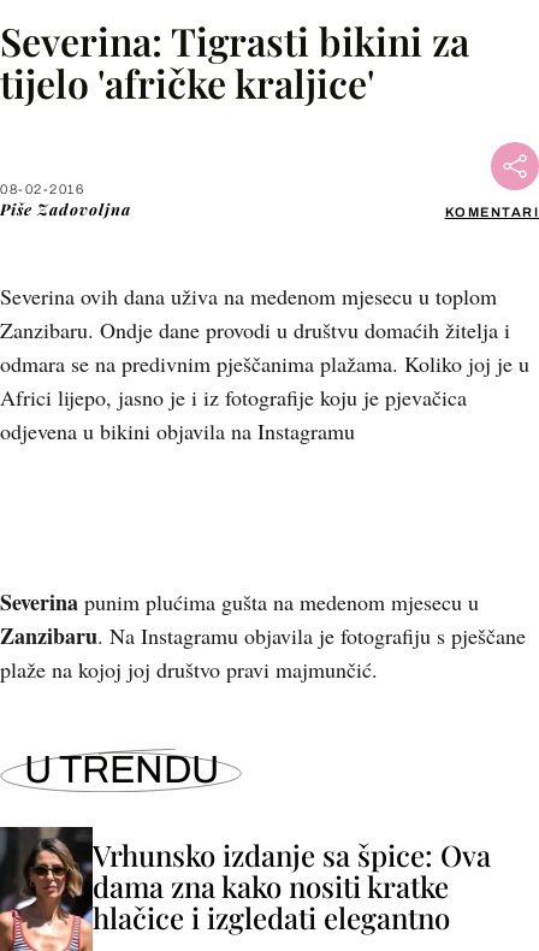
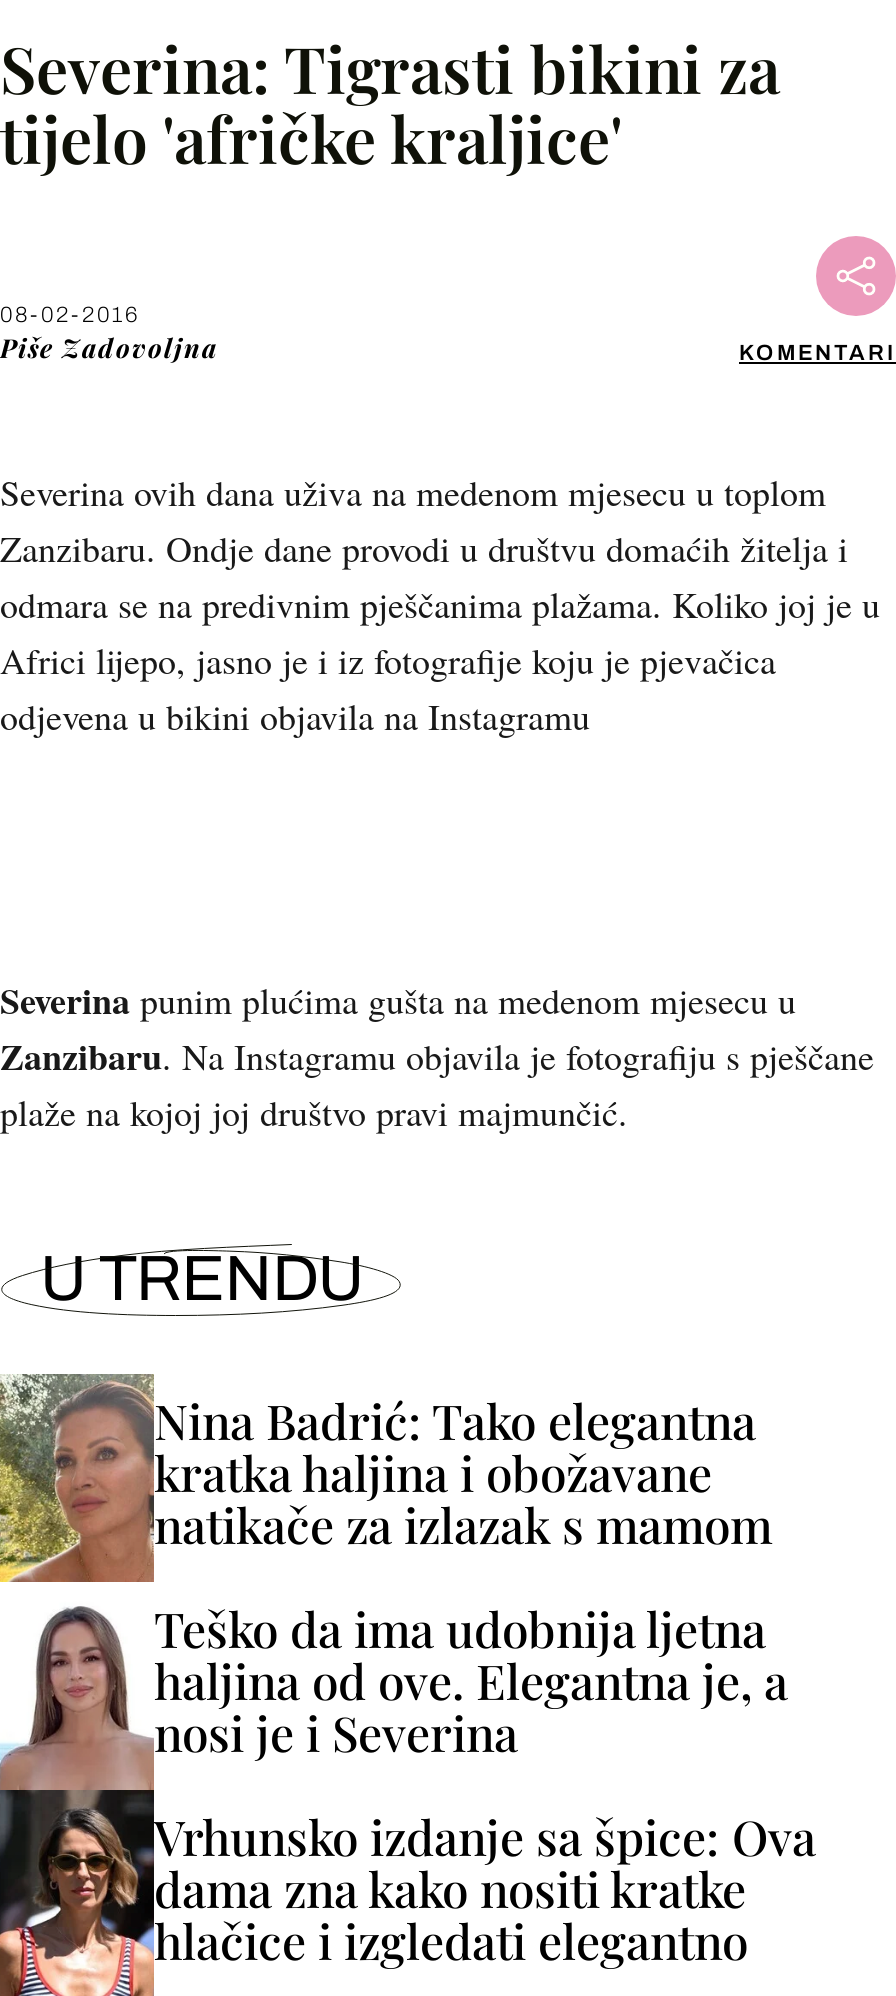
none -> [6,1374,788,1764] [image] | Nina Badrić: Tako elegantna | kratka haljina i obožavane | natikače za izlazak s mamom | Teško da ima udobnija ljetna | haljina od ove. Elegantna je, a | nosi je i Severina
none -> [6,1604,152,1792] [image]

